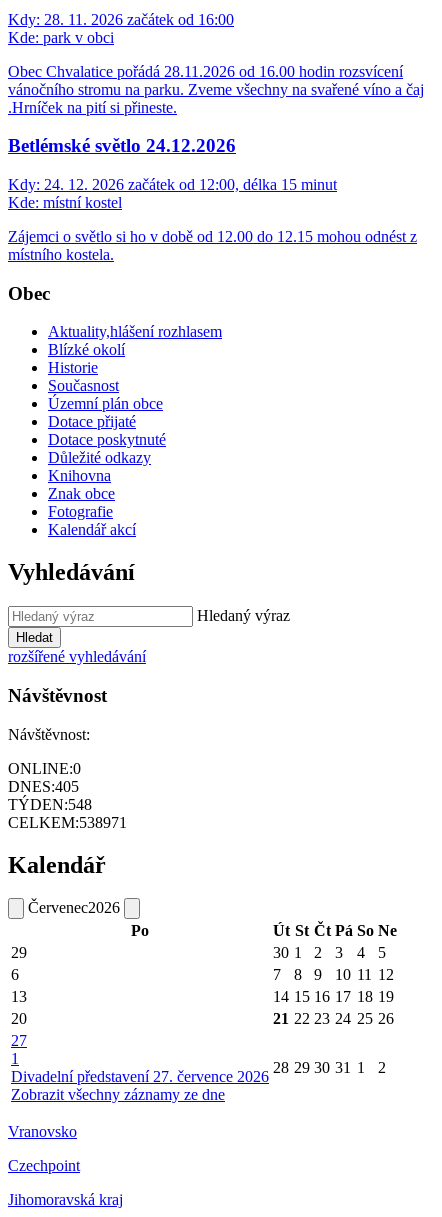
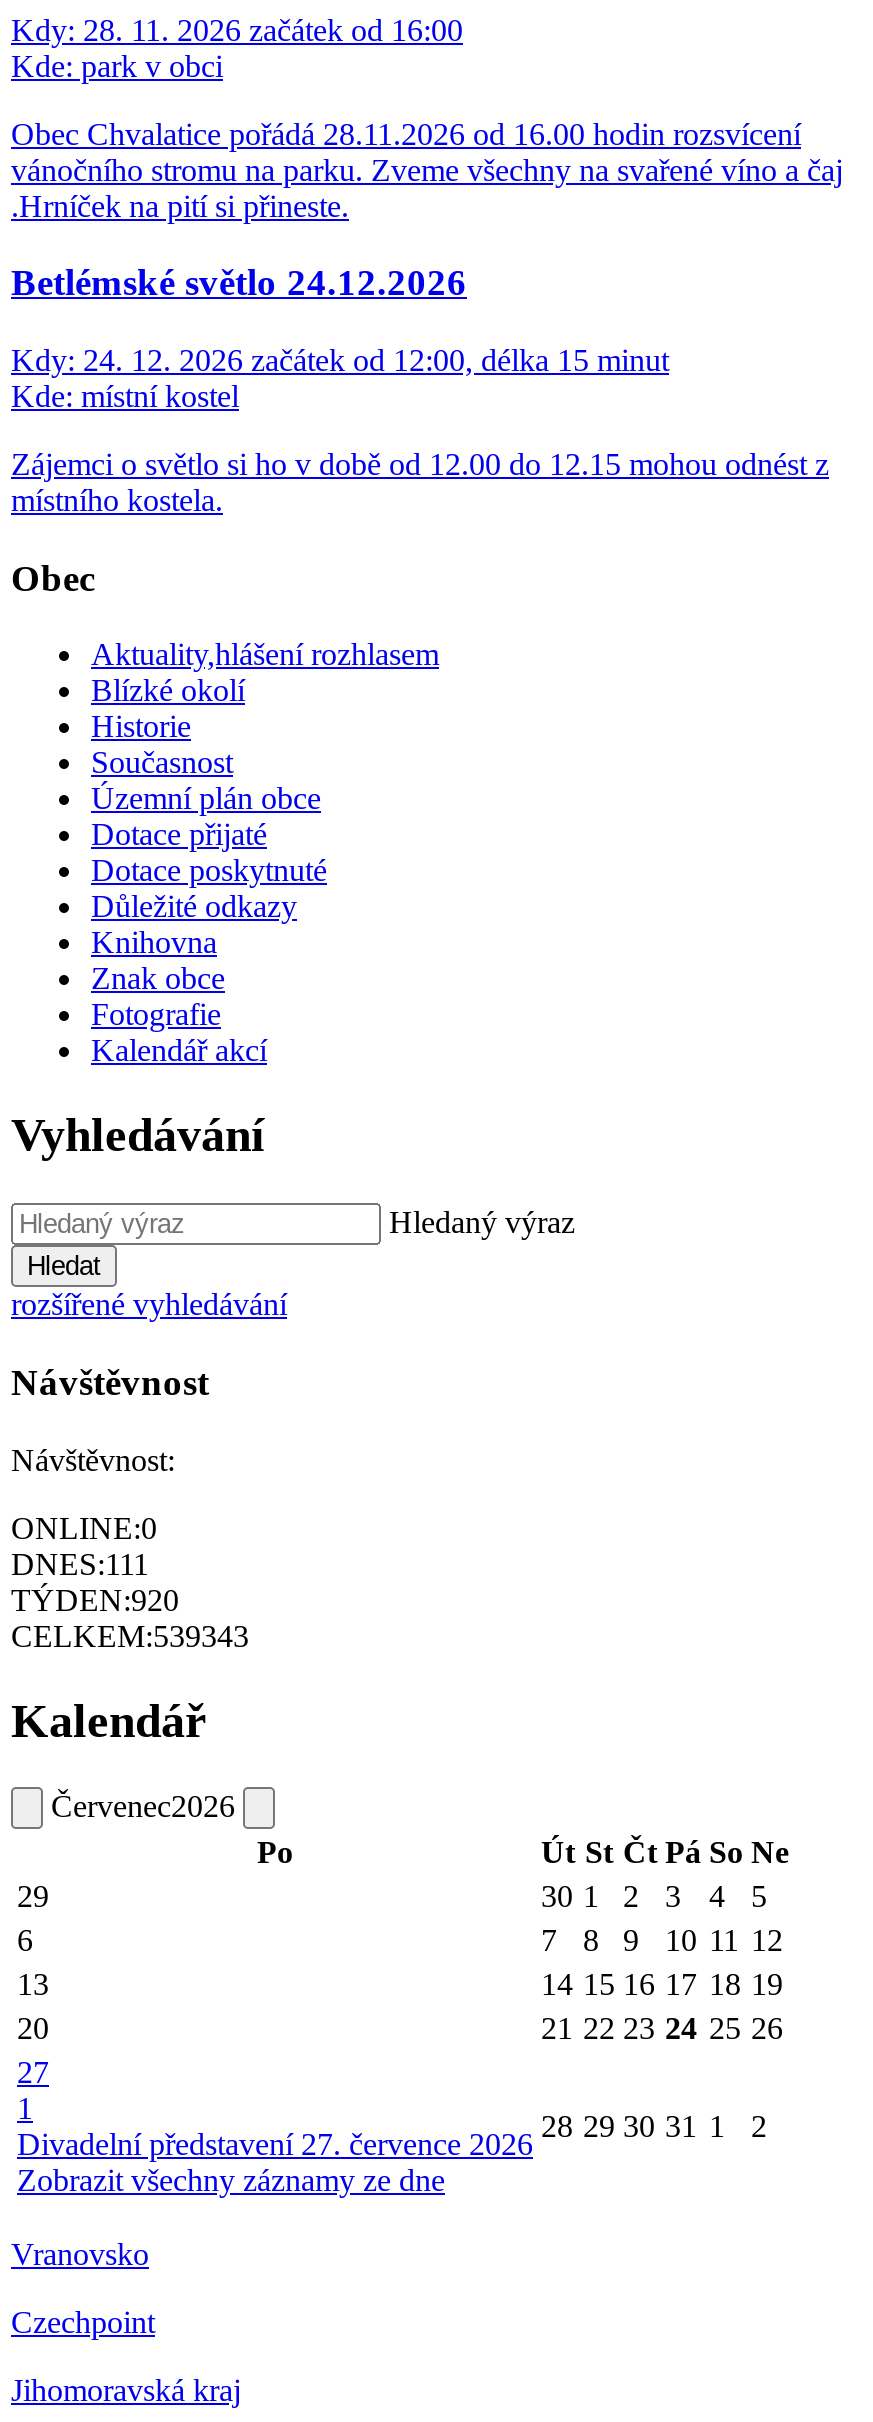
[8,778,79,795] DNES:405 -> [11,1546,149,1580] DNES:111
[8,796,92,813] TÝDEN:548 -> [11,1582,179,1616] TÝDEN:920
[8,814,127,831] CELKEM:538971 -> [11,1618,249,1652] CELKEM:539343

